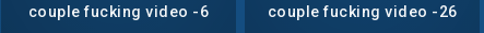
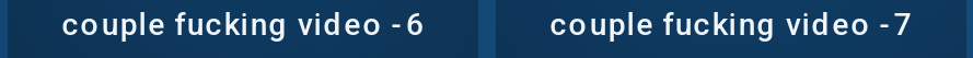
[267,4,457,21] couple fucking video -26 -> [550,7,912,42] couple fucking video -7

